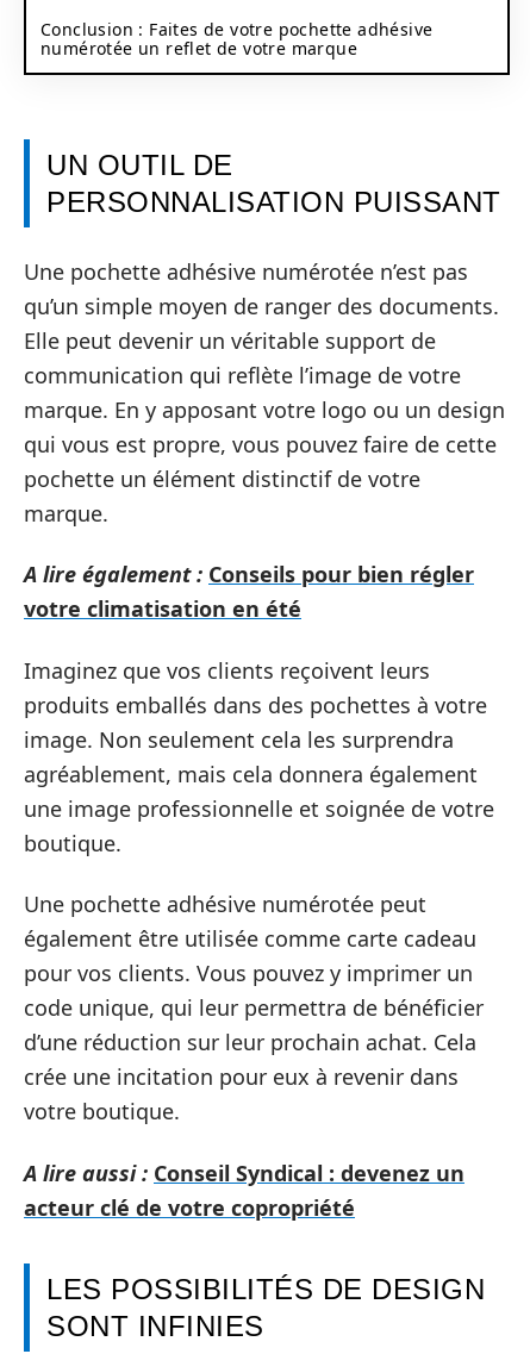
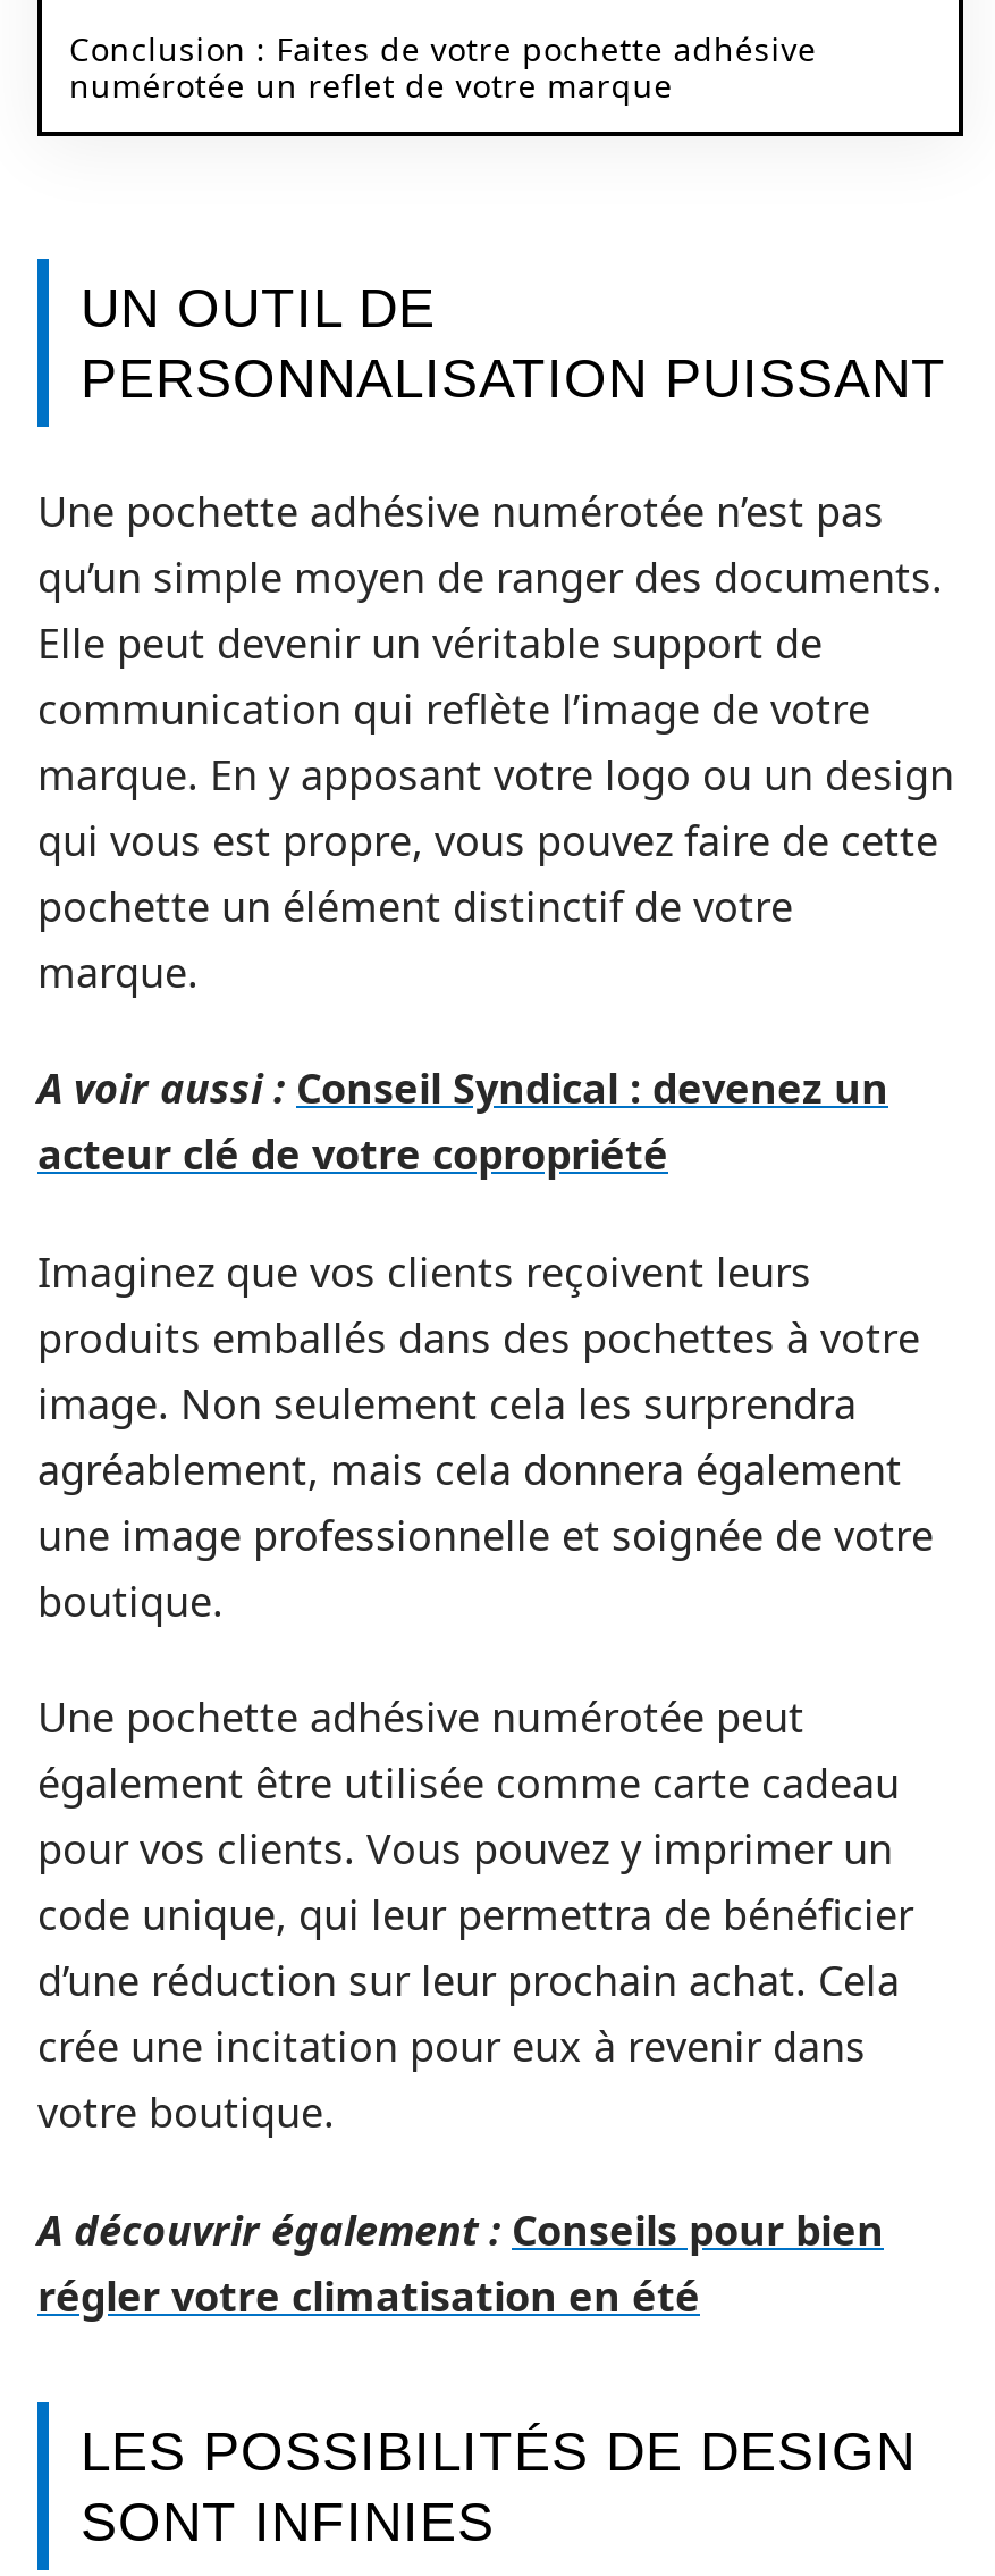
[24,560,474,623] A lire également : Conseils pour bien régler | votre climatisation en été -> [37,1060,888,1115] A voir aussi : Conseil Syndical : devenez un
[24,1158,464,1187] A lire aussi : Conseil Syndical : devenez un -> [37,2201,884,2322] A découvrir également : Conseils pour bien | régler votre climatisation en été
moved [24,1193,355,1221] -> [37,1126,668,1181]: acteur clé de votre copropriété

